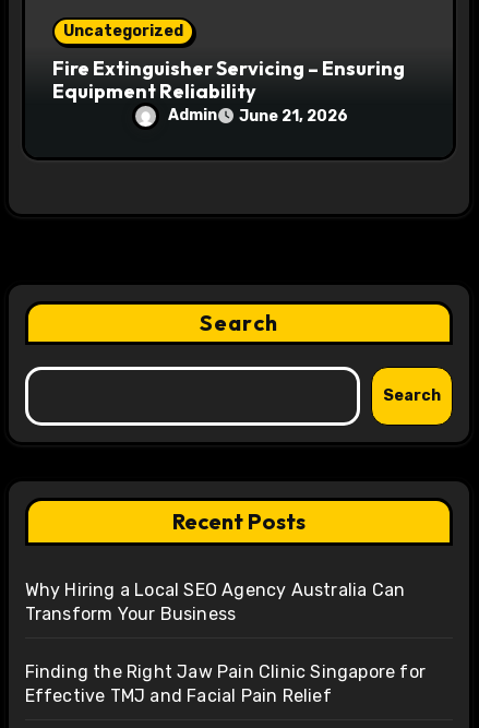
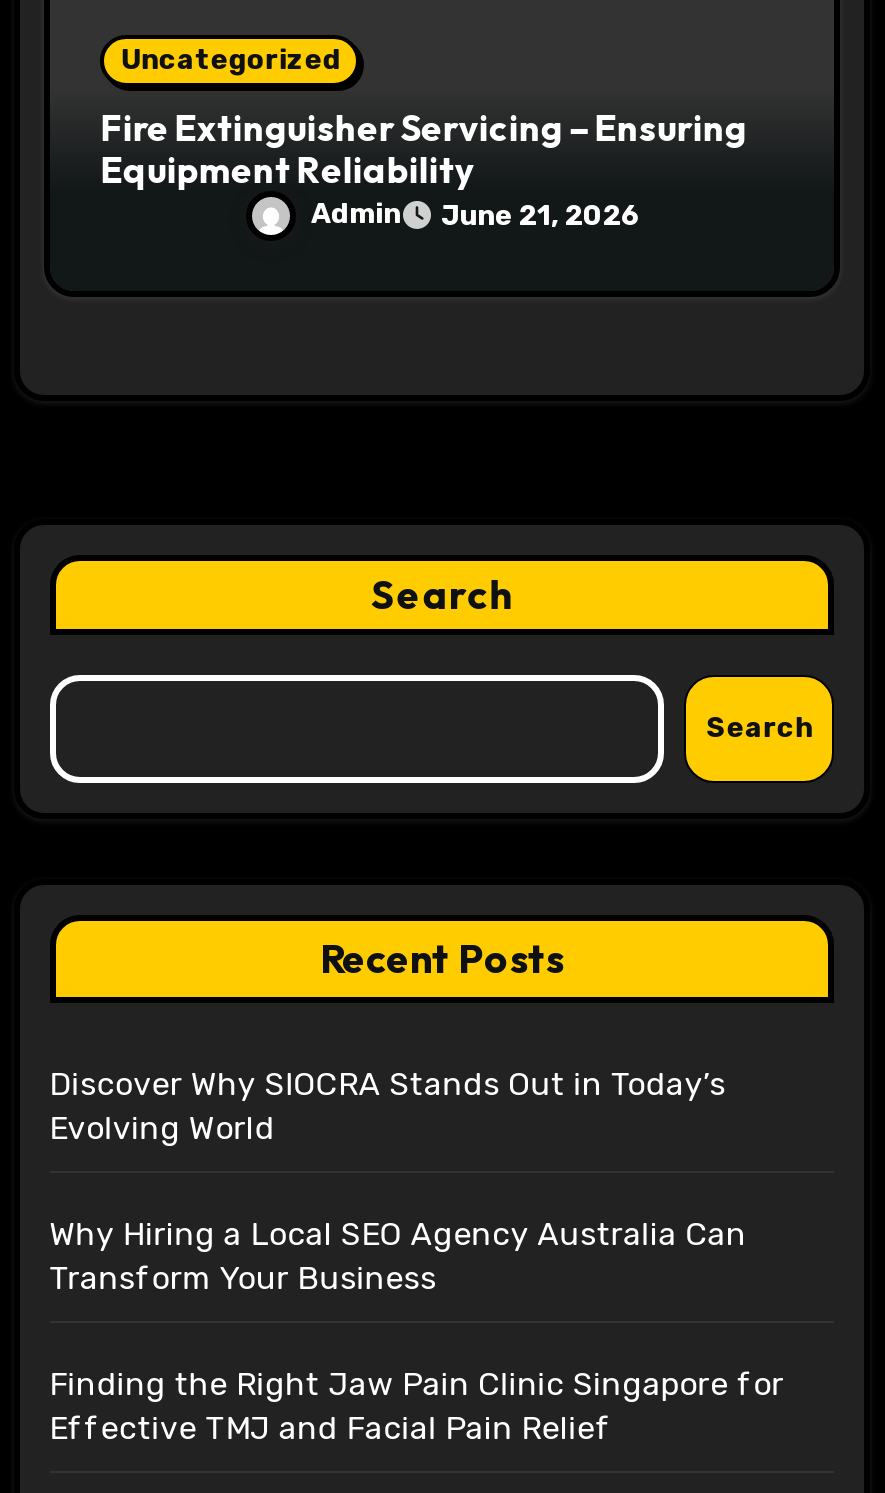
none -> [49,1065,726,1147] Discover Why SIOCRA Stands Out in Today’s | Evolving World

